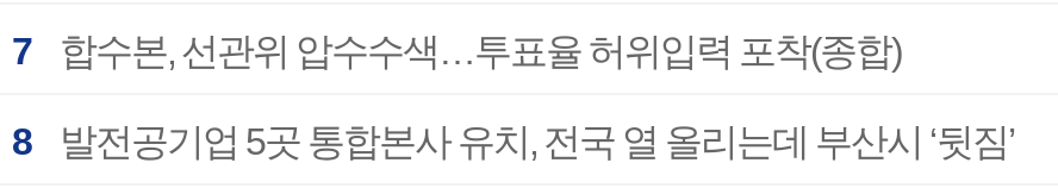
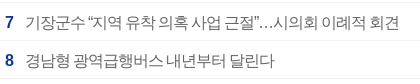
[60,31,901,71] 합수본, 선관위 압수수색…투표율 허위입력 포착(종합) -> [25,14,399,31] 기장군수 “지역 유착 의혹 사업 근절”…시의회 이례적 회견
[60,121,1015,162] 발전공기업 5곳 통합본사 유치, 전국 열 올리는데 부산시 ‘뒷짐’ -> [25,52,274,69] 경남형 광역급행버스 내년부터 달린다

